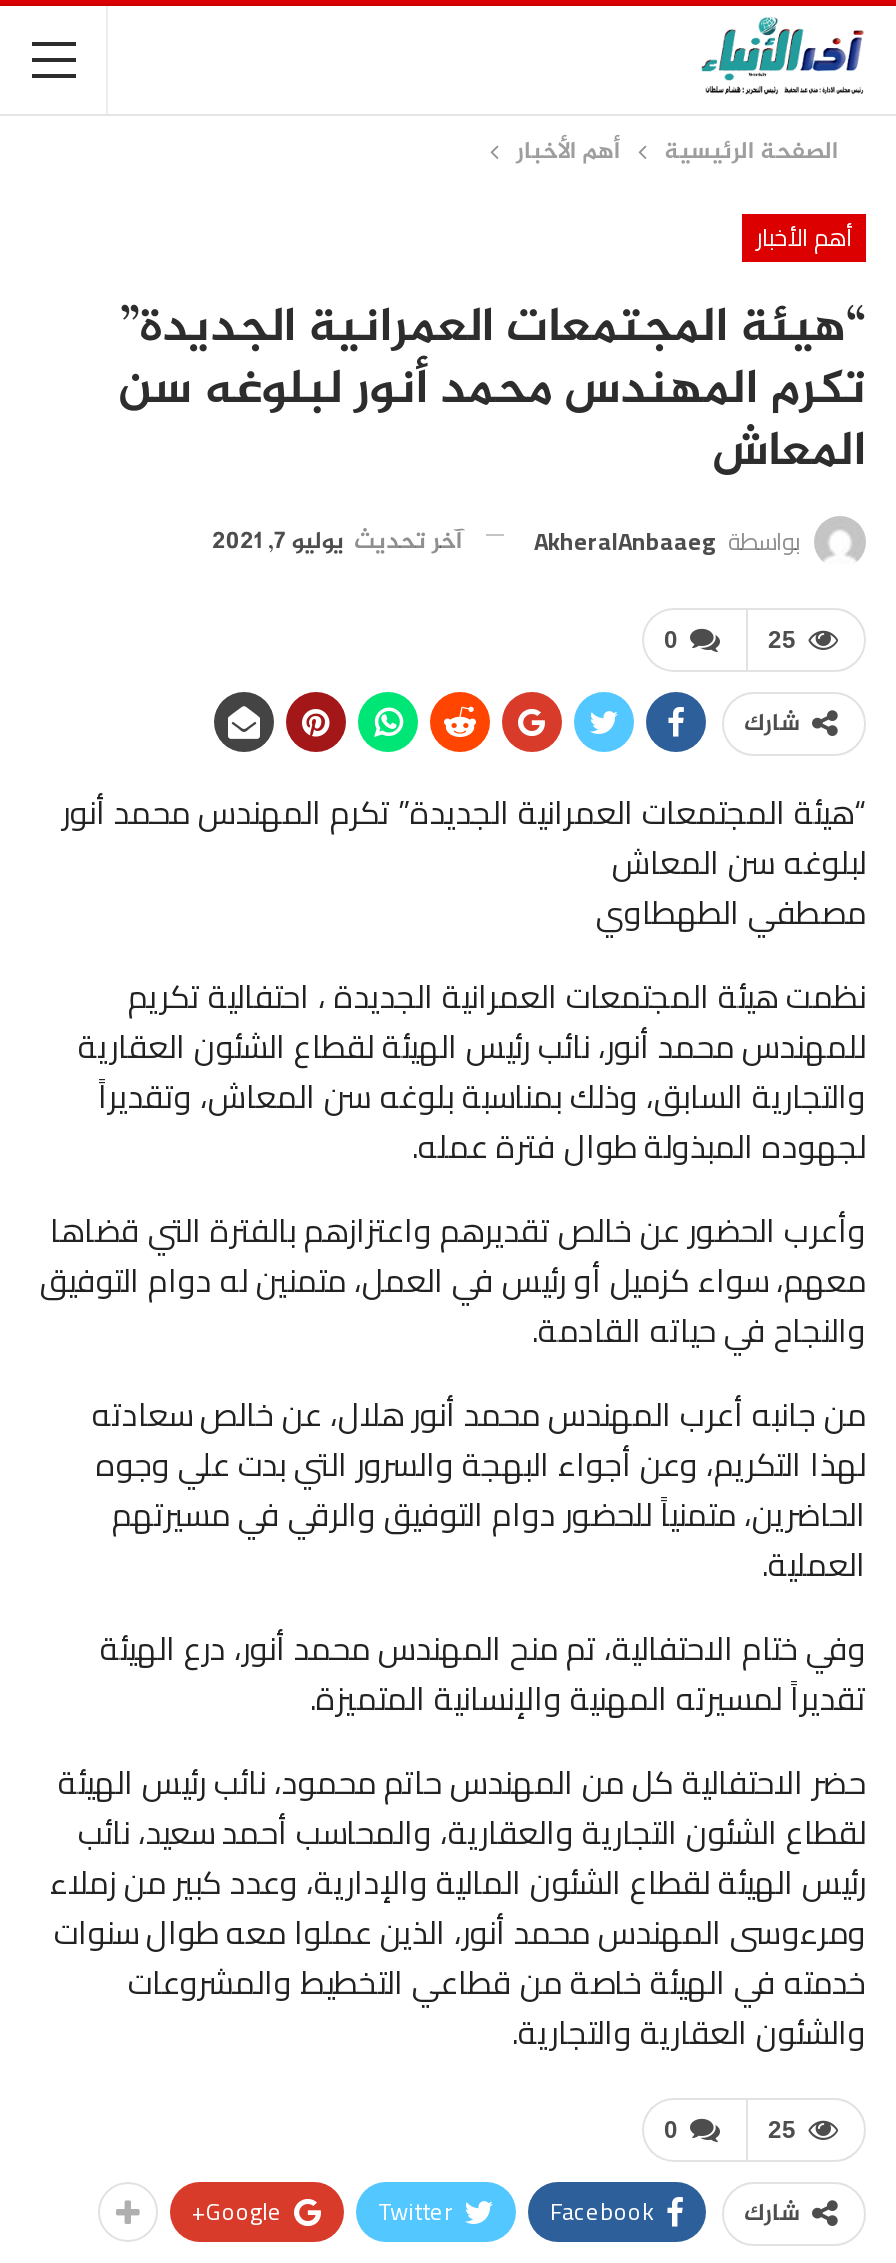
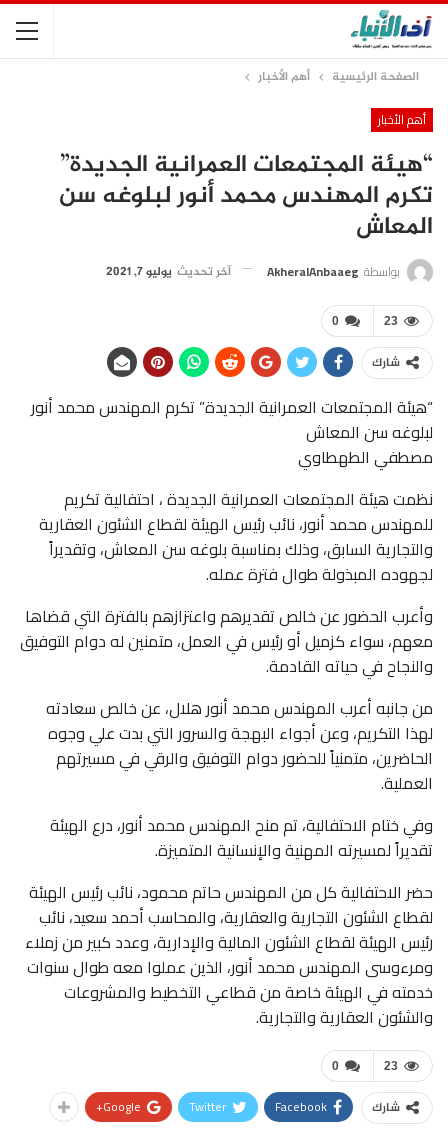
[768,626,796,654] 25 -> [384,314,398,328] 23
[768,2116,796,2144] 25 -> [384,1059,398,1073] 23

